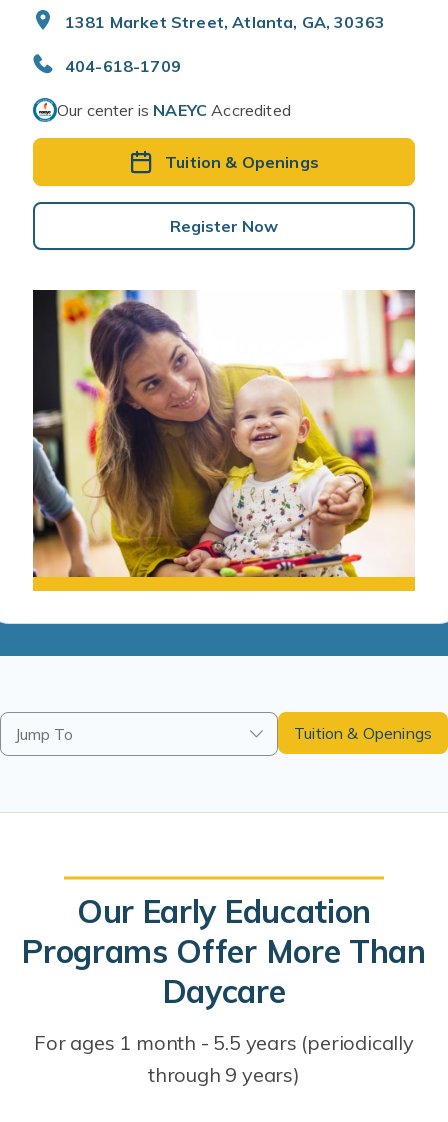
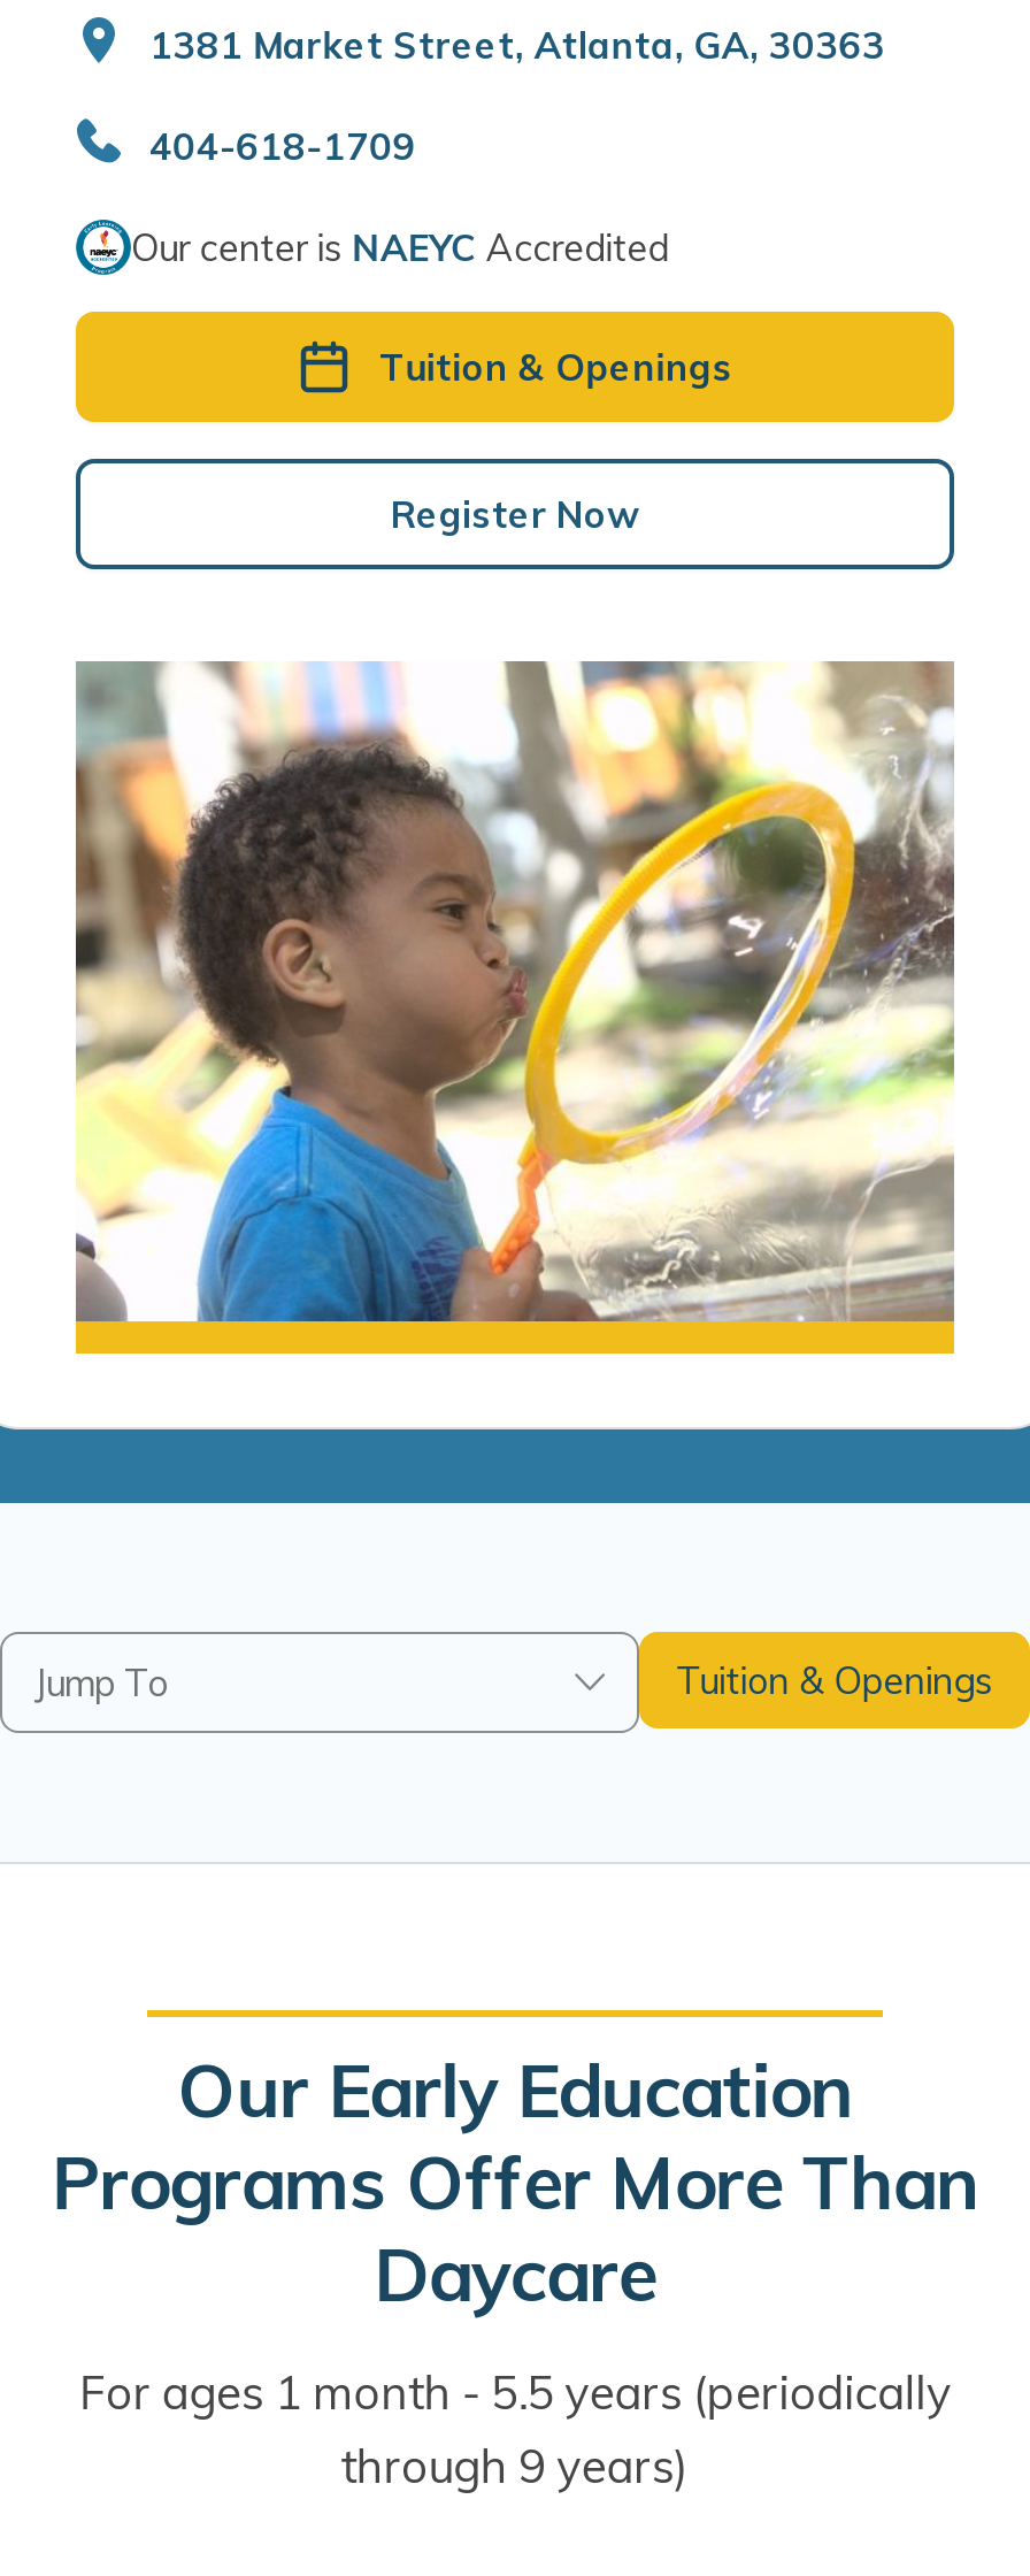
[32,289,416,578] [image] -> [74,659,956,1324] [image]

